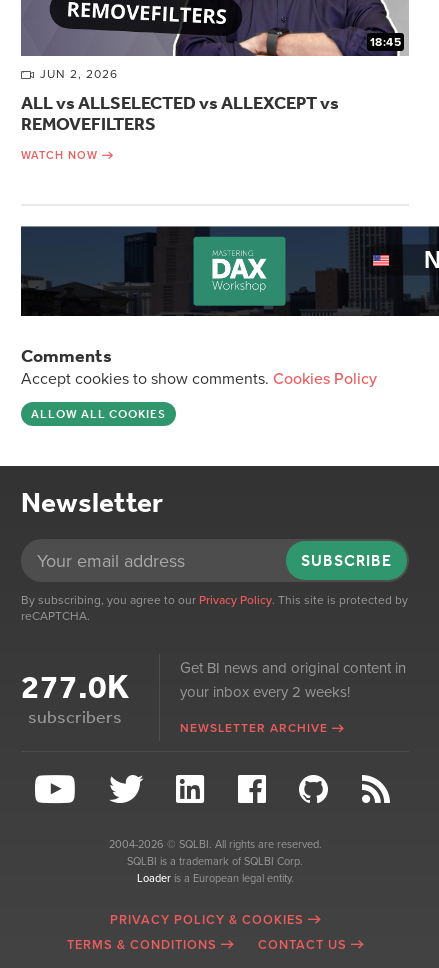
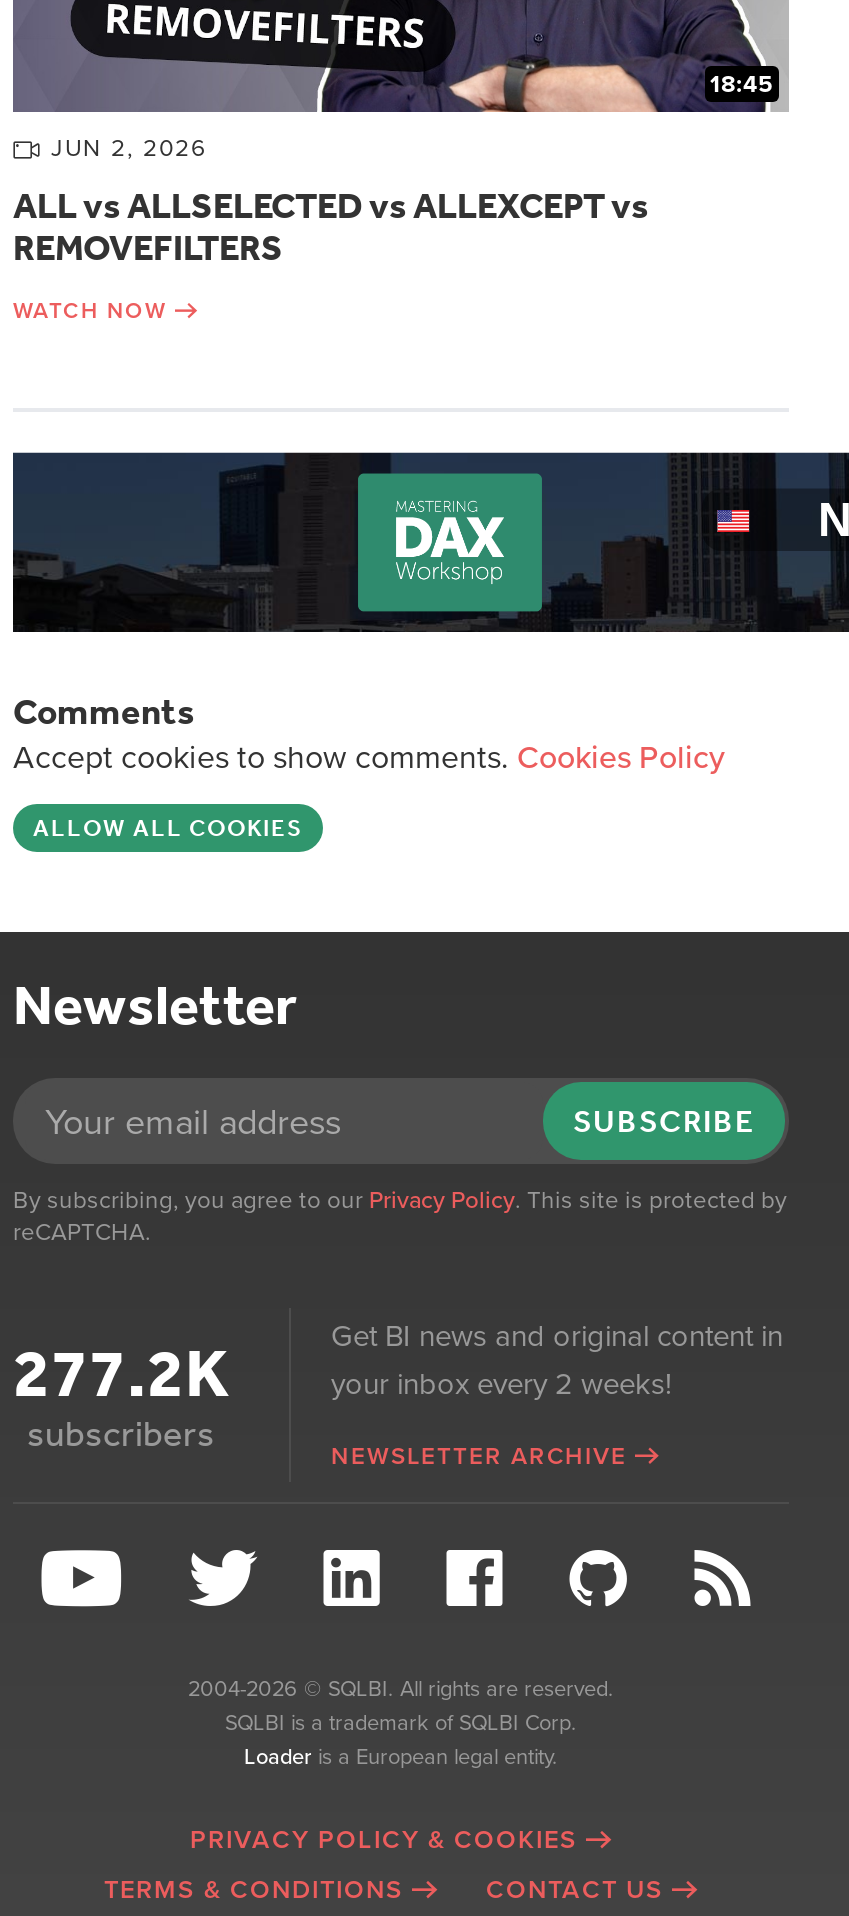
[21,666,129,707] 277.0K -> [13,1332,229,1414] 277.2K

